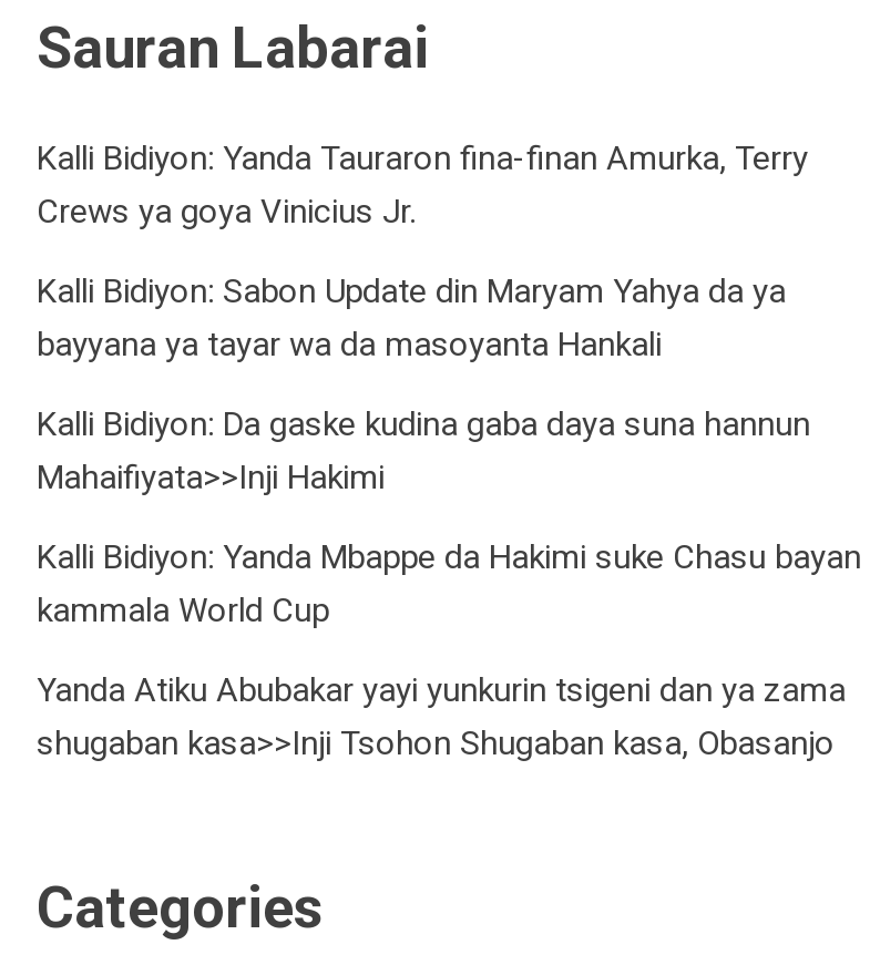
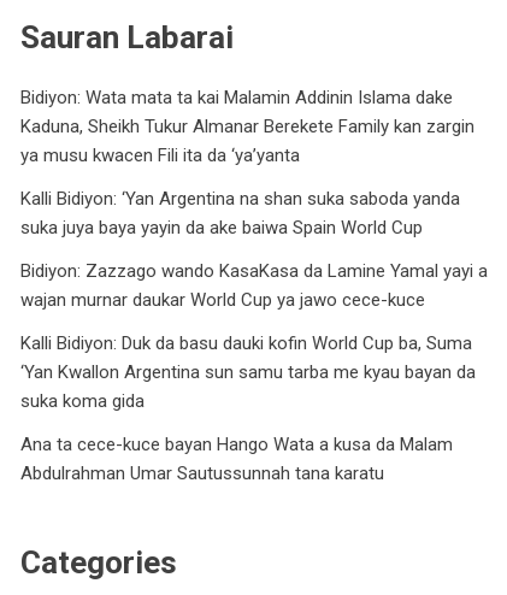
[37,138,808,231] Kalli Bidiyon: Yanda Tauraron fina-finan Amurka, Terry | Crews ya goya Vinicius Jr. -> [20,87,474,166] Bidiyon: Wata mata ta kai Malamin Addinin Islama dake | Kaduna, Sheikh Tukur Almanar Berekete Family kan zargin | ya musu kwacen Fili ita da ‘ya’yanta
[37,271,786,364] Kalli Bidiyon: Sabon Update din Maryam Yahya da ya | bayyana ya tayar wa da masoyanta Hankali -> [20,188,460,239] Kalli Bidiyon: ‘Yan Argentina na shan suka saboda yanda | suka juya baya yayin da ake baiwa Spain World Cup
[37,404,810,497] Kalli Bidiyon: Da gaske kudina gaba daya suna hannun | Mahaifiyata>>Inji Hakimi -> [20,260,488,311] Bidiyon: Zazzago wando KasaKasa da Lamine Yamal yayi a | wajan murnar daukar World Cup ya jawo cece-kuce
[37,537,861,630] Kalli Bidiyon: Yanda Mbappe da Hakimi suke Chasu bayan | kammala World Cup -> [20,333,476,412] Kalli Bidiyon: Duk da basu dauki kofin World Cup ba, Suma | ‘Yan Kwallon Argentina sun samu tarba me kyau bayan da | suka koma gida
[37,670,846,763] Yanda Atiku Abubakar yayi yunkurin tsigeni dan ya zama | shugaban kasa>>Inji Tsohon Shugaban kasa, Obasanjo -> [20,434,453,484] Ana ta cece-kuce bayan Hango Wata a kusa da Malam | Abdulrahman Umar Sautussunnah tana karatu

